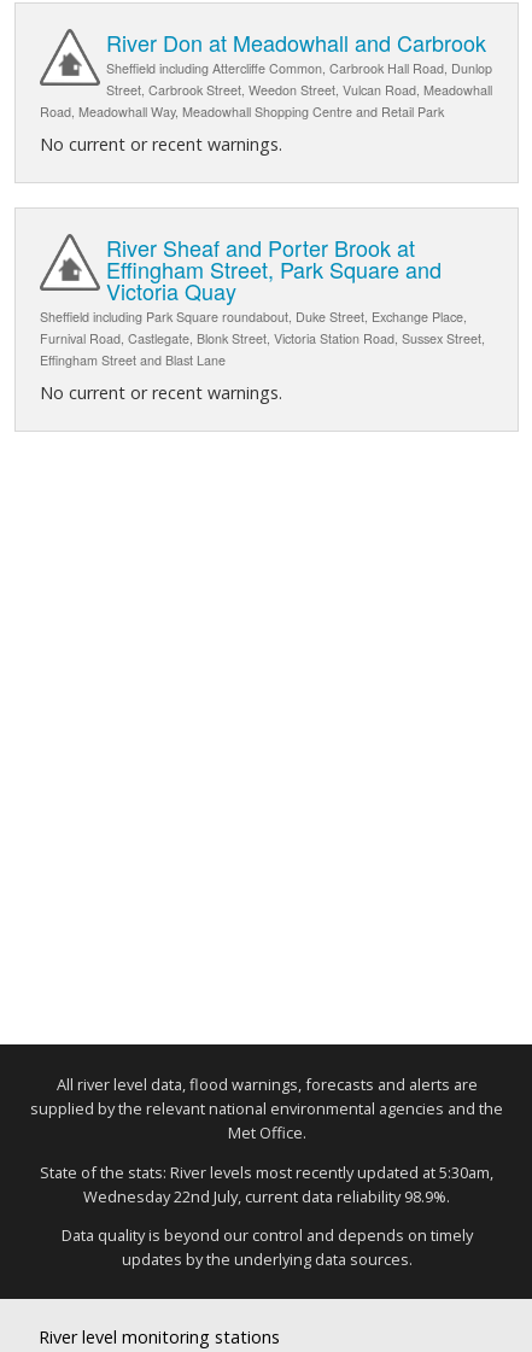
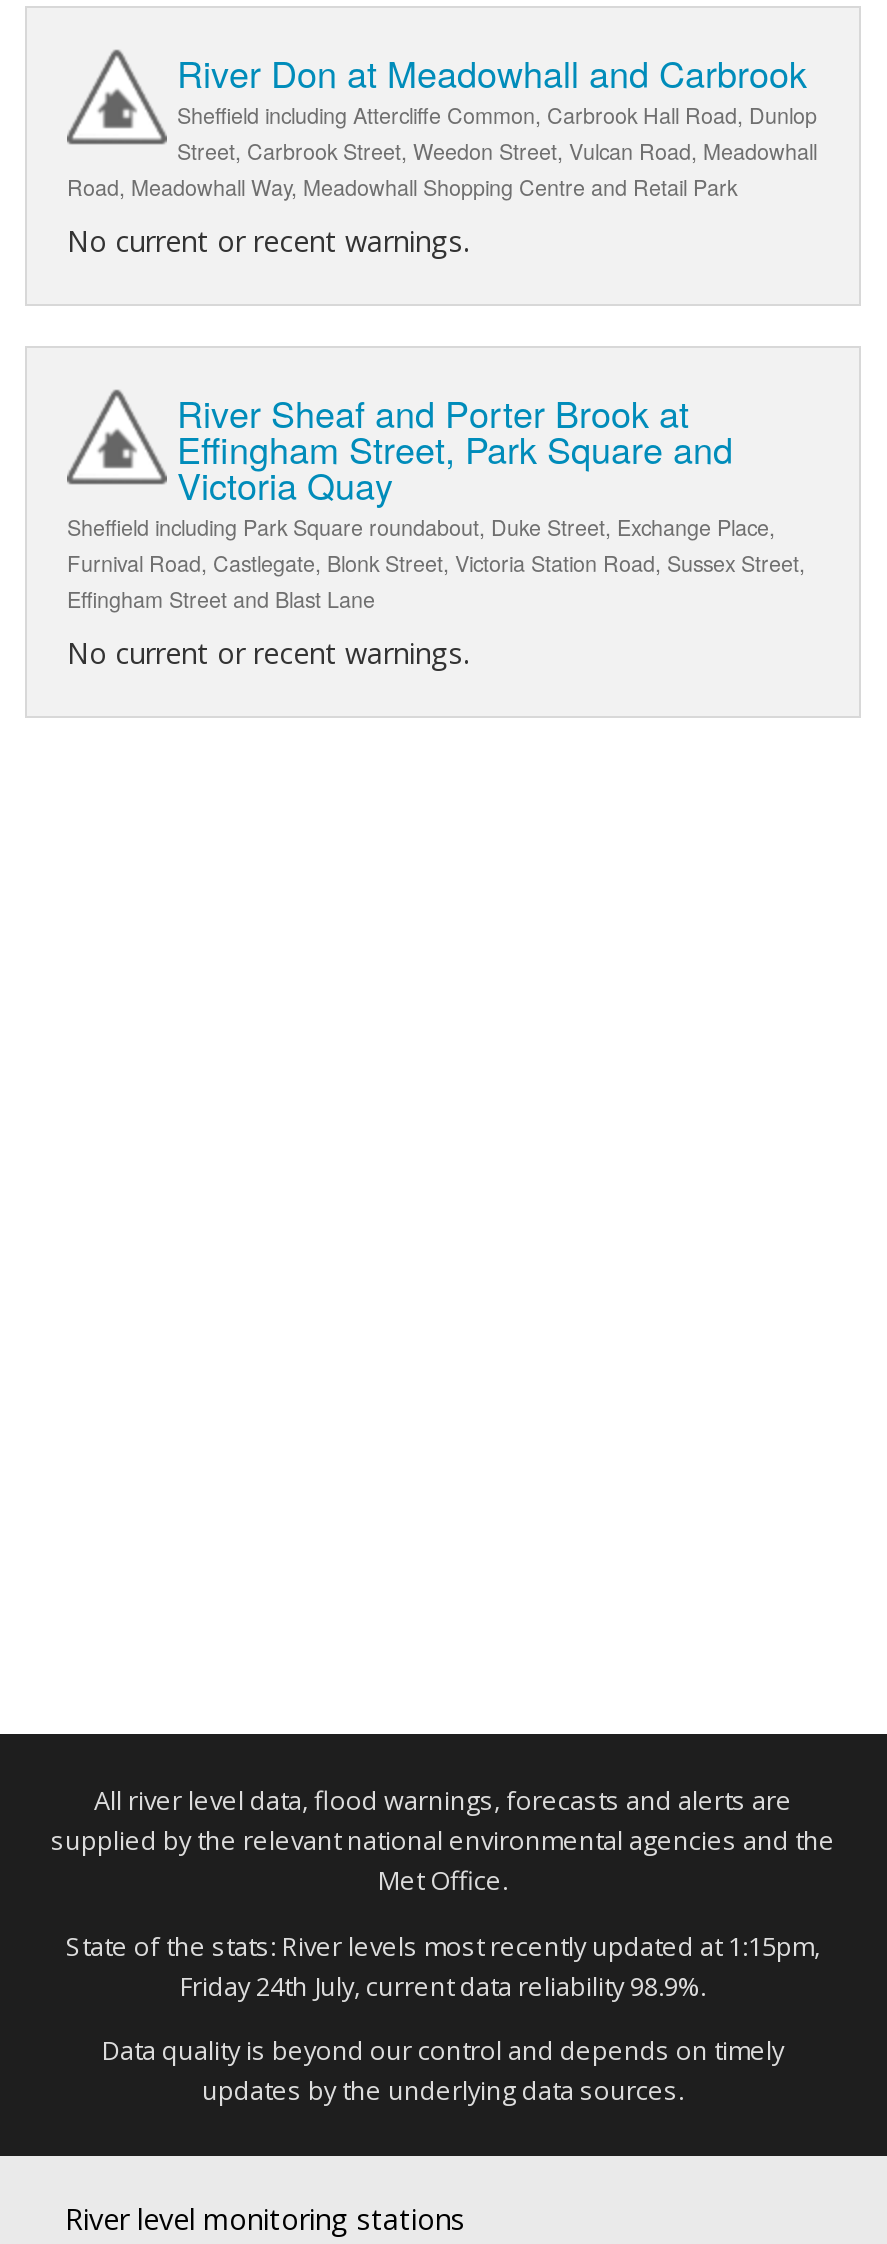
[40,1161,493,1183] State of the stats: River levels most recently updated at 5:30am, -> [66,1927,820,1963] State of the stats: River levels most recently updated at 1:15pm,
[83,1185,450,1207] Wednesday 22nd July, current data reliability 98.9%. -> [180,1967,706,2003] Friday 24th July, current data reliability 98.9%.

